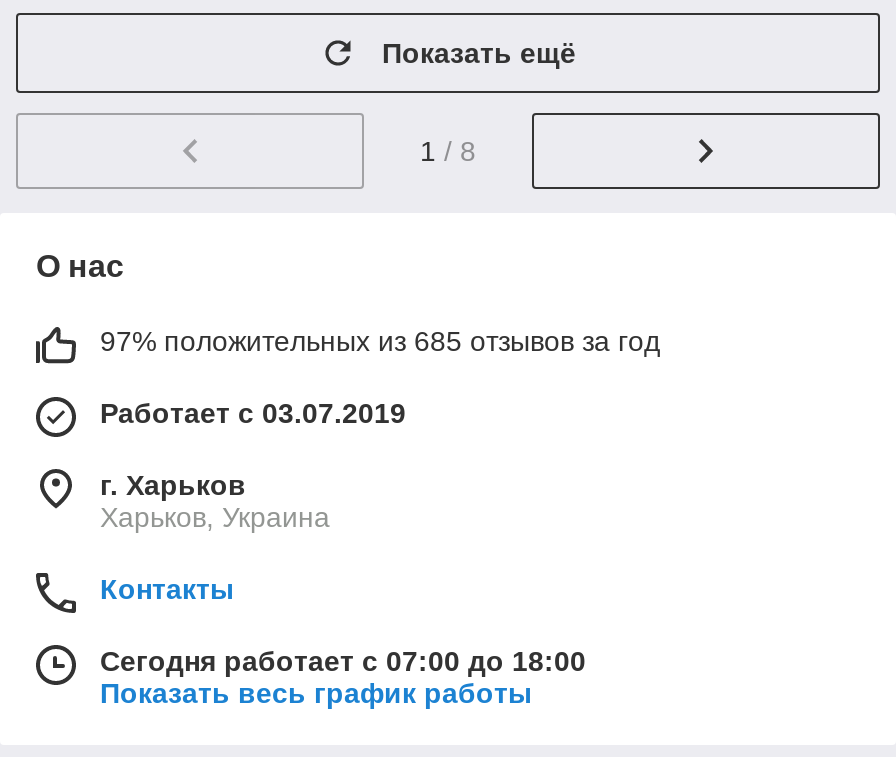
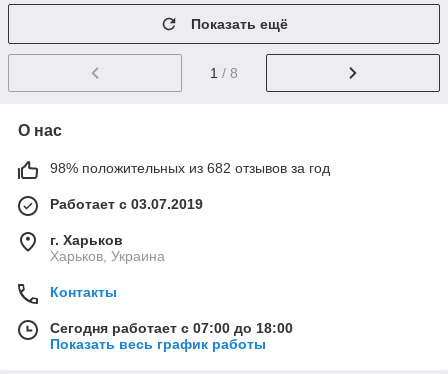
[100,325,660,357] 97% положительных из 685 отзывов за год -> [50,160,330,176] 98% положительных из 682 отзывов за год

